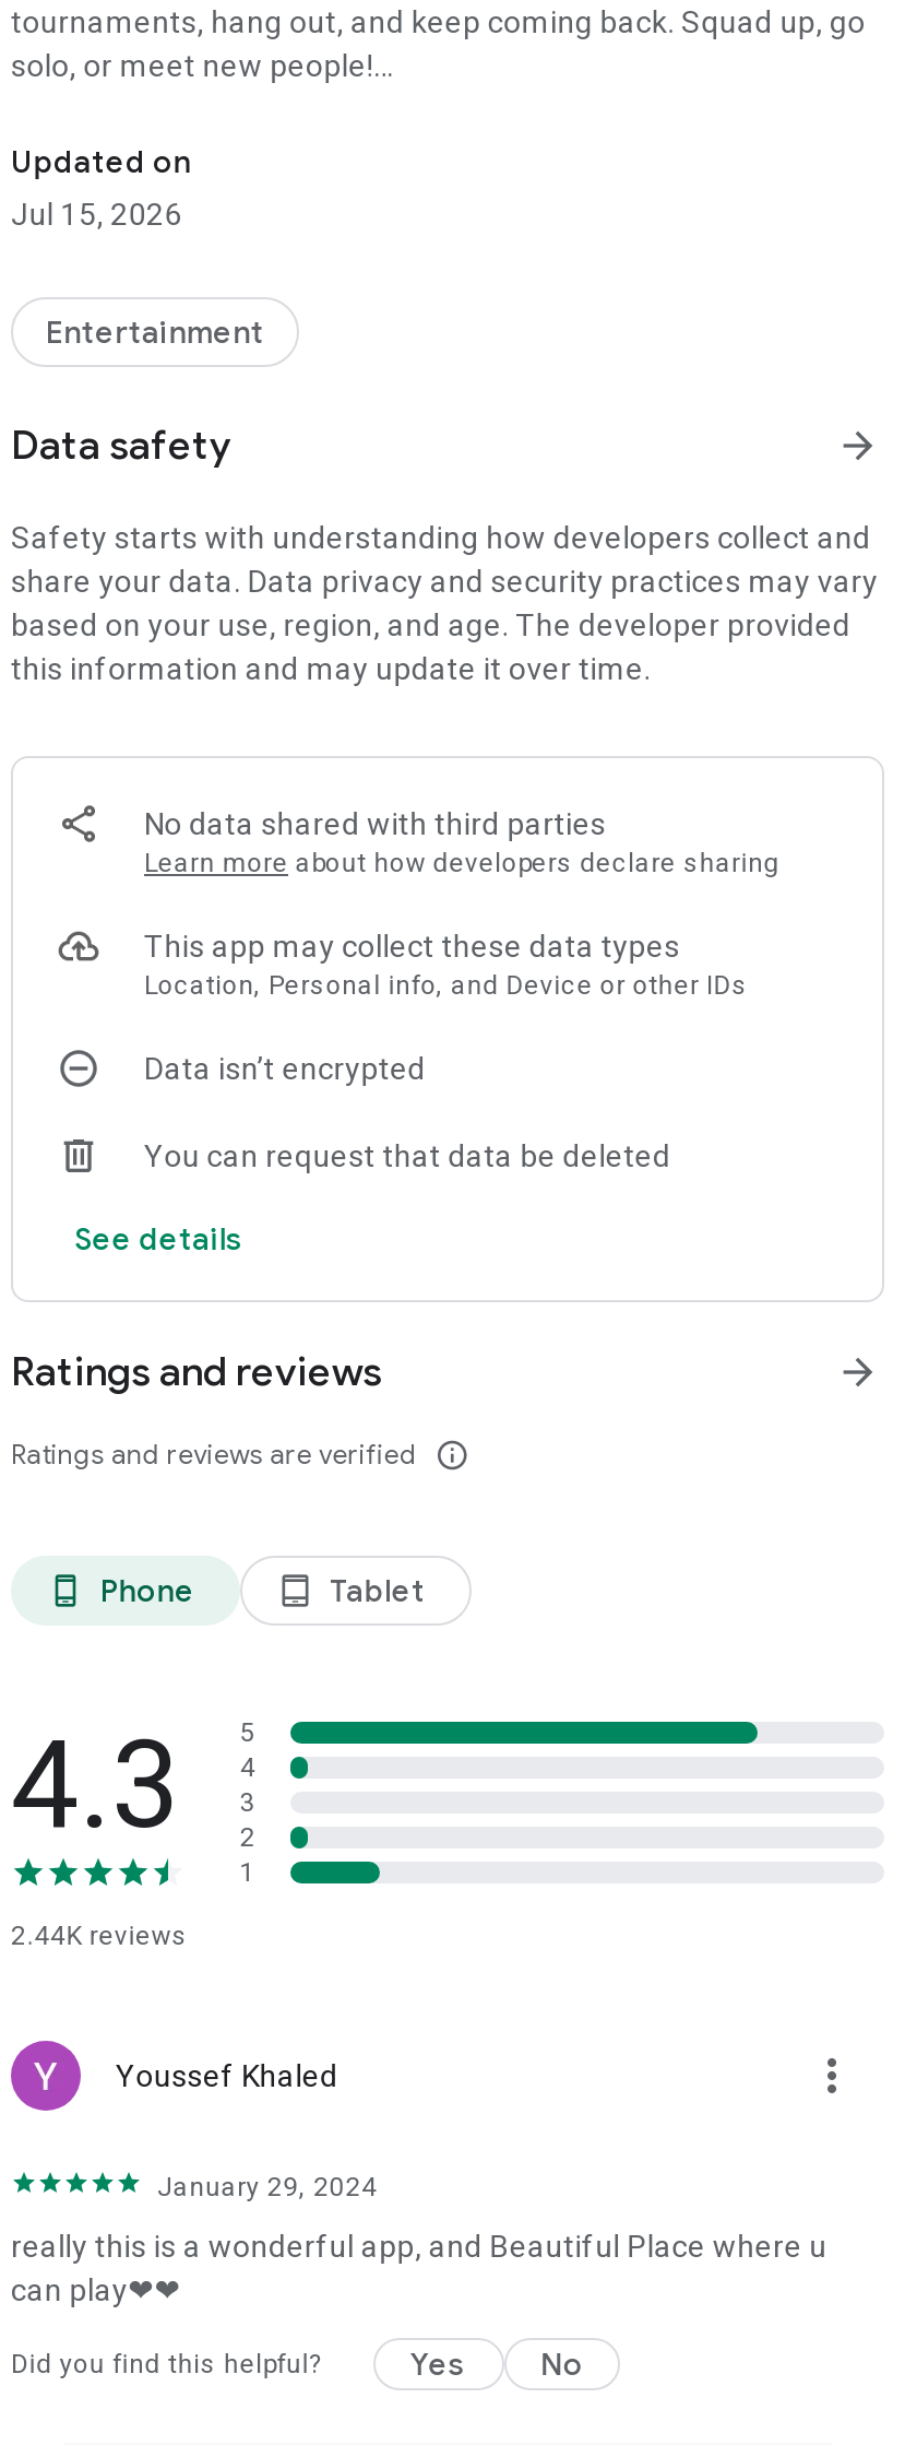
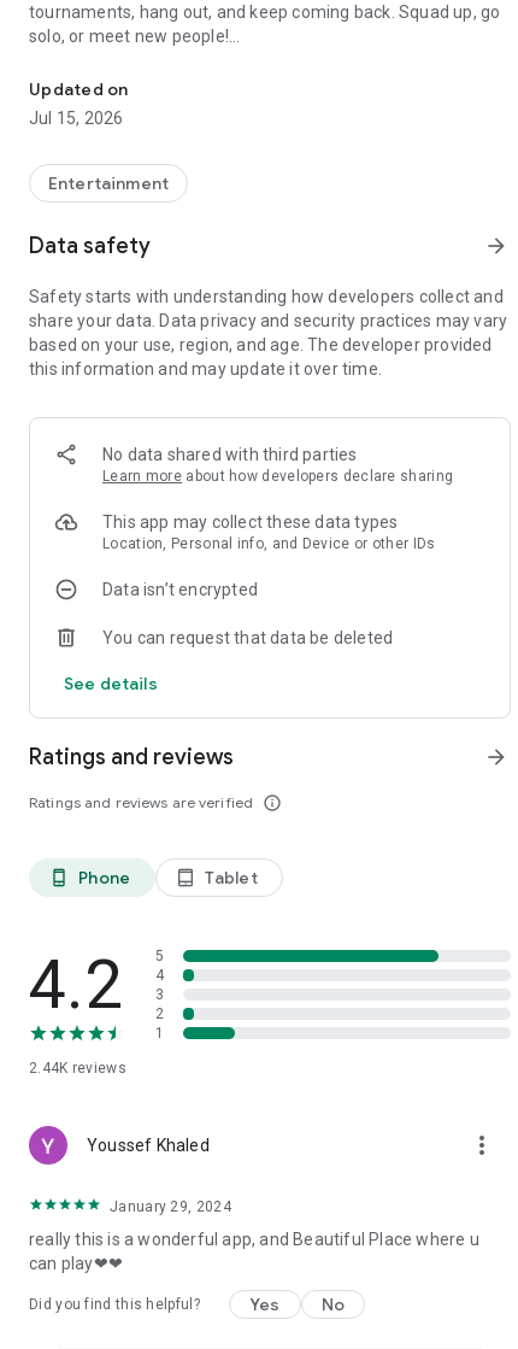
[11,1713,256,1857] 4.3 5 4 3 2 -> [29,945,164,1025] 4.2 5 4 3 2

